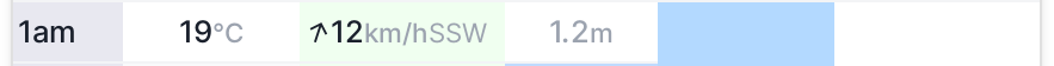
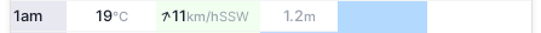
[331,14,488,49] 12km/hSSW -> [172,7,249,25] 11km/hSSW

